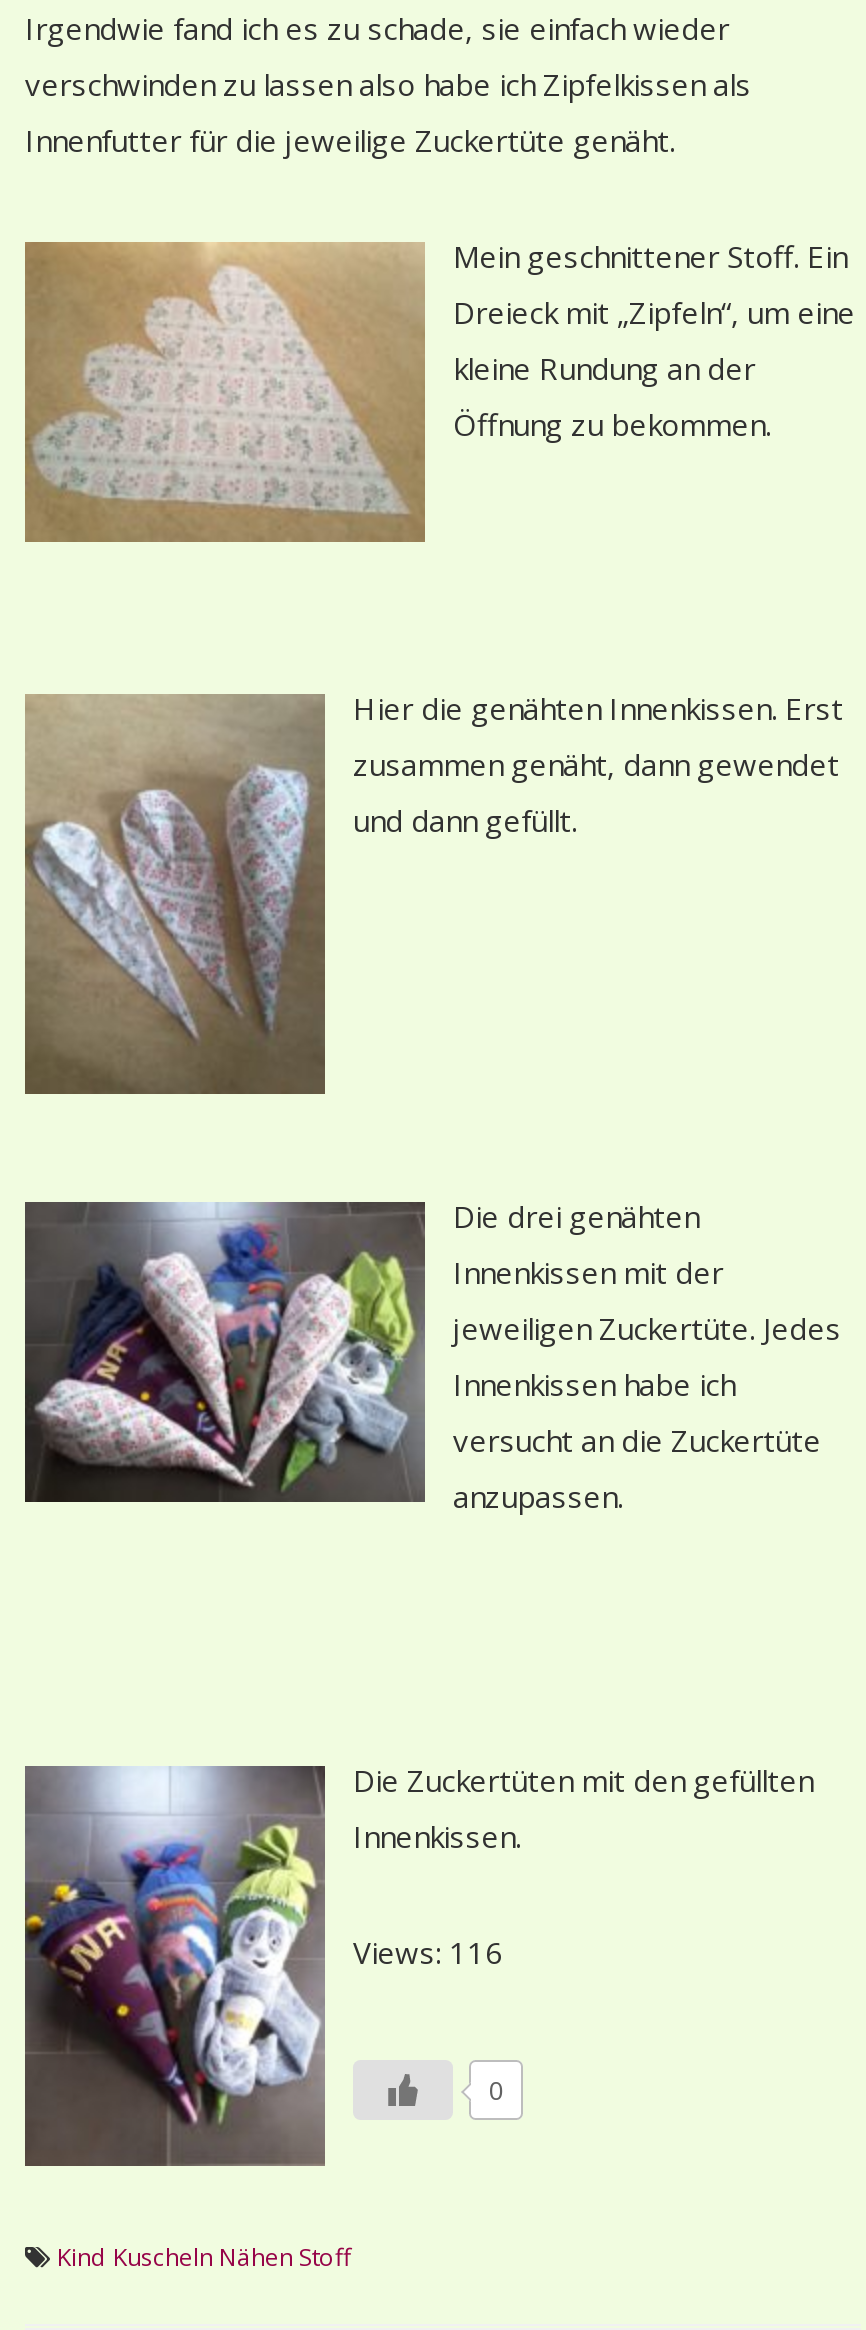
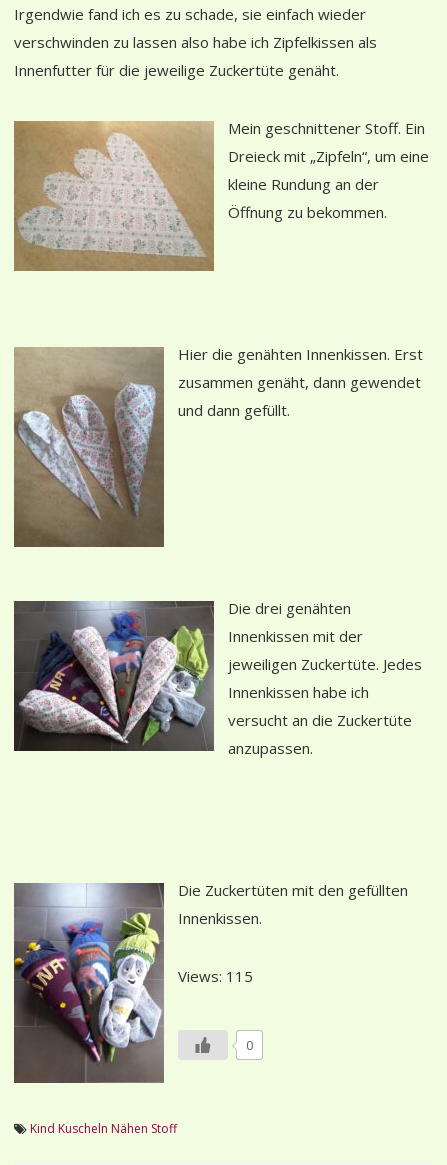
[353,1932,503,1972] Views: 116 -> [178,966,253,986] Views: 115

